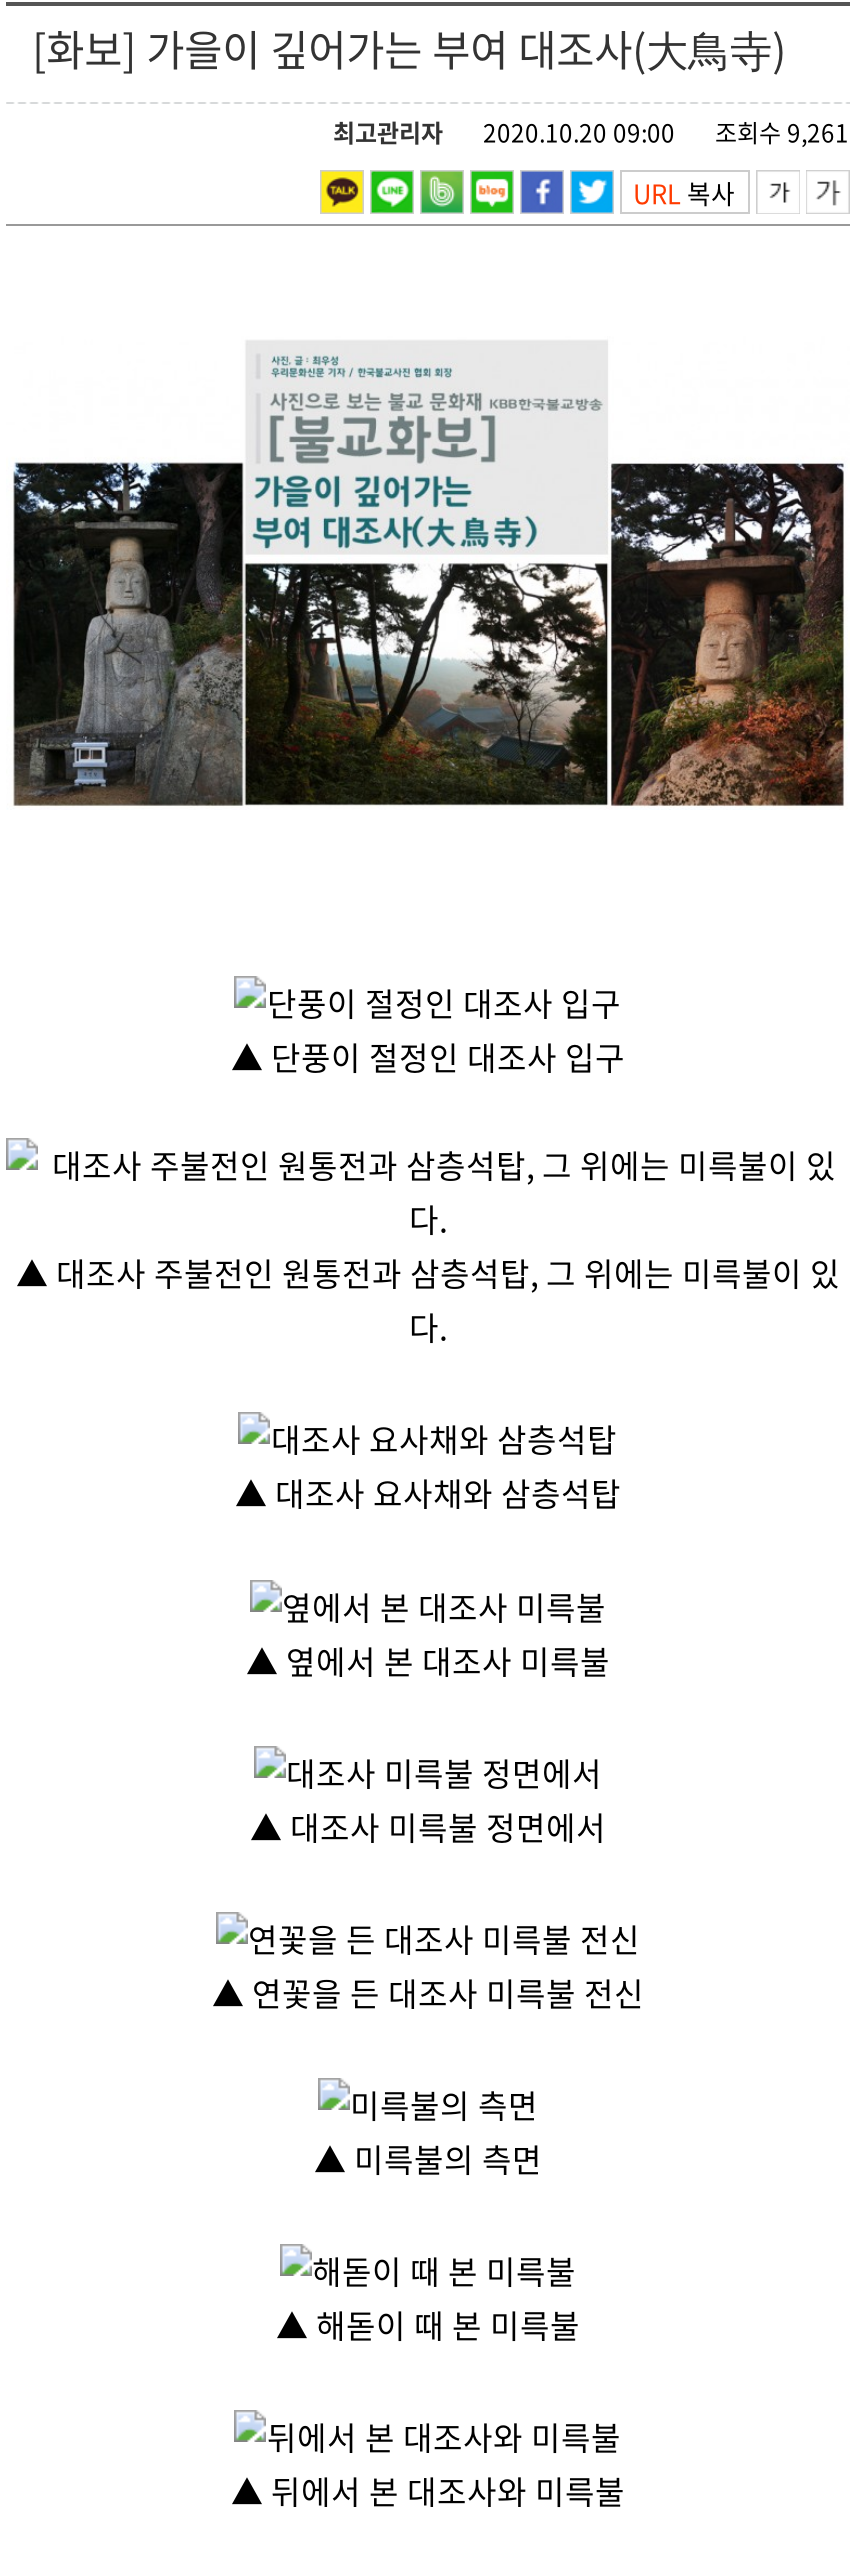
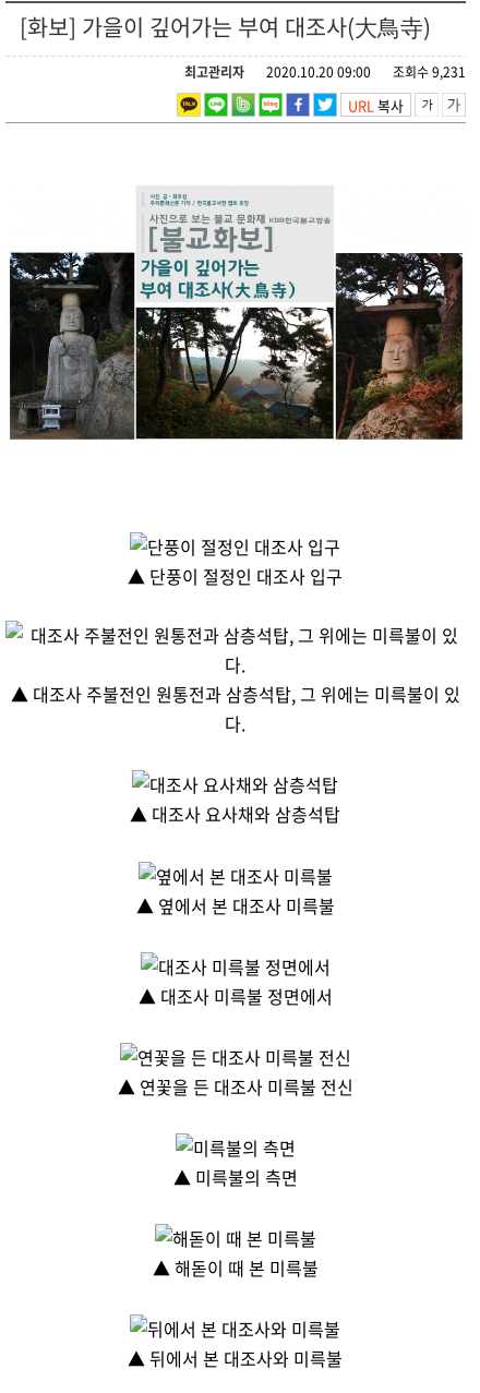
[333,114,849,150] 최고관리자 2020.10.20 09:00 조회수 9,261 -> [184,62,465,82] 최고관리자 2020.10.20 09:00 조회수 9,231

